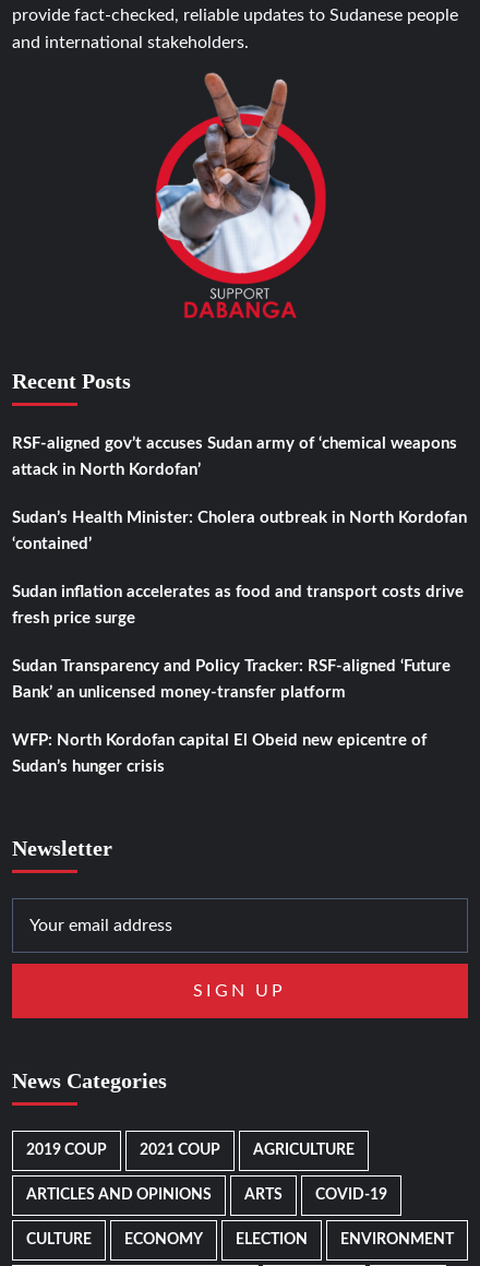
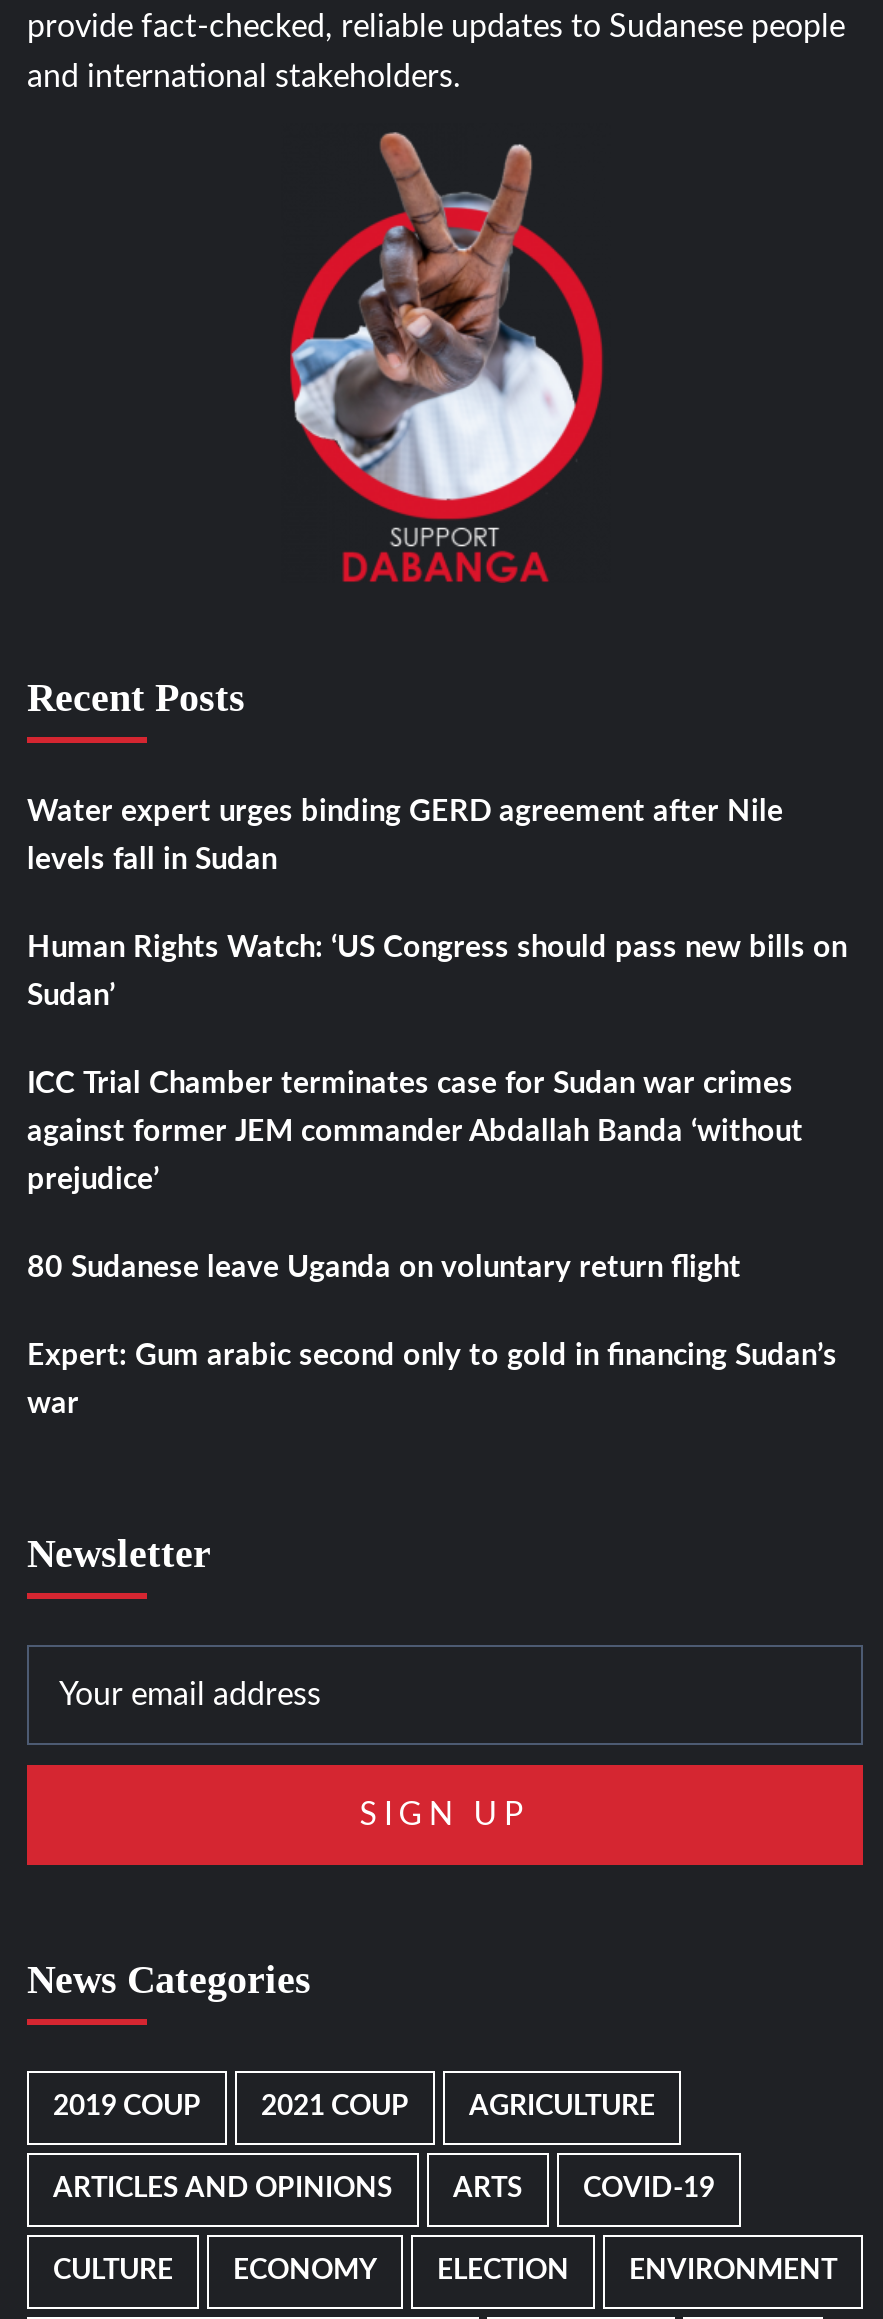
[12,435,457,452] RSF-aligned gov’t accuses Sudan army of ‘chemical weapons -> [27,797,783,827] Water expert urges binding GERD agreement after Nile
[12,462,201,478] attack in North Kordofan’ -> [27,845,277,875] levels fall in Sudan
[12,510,467,526] Sudan’s Health Minister: Cholera outbreak in North Kordofan -> [27,933,847,963] Human Rights Watch: ‘US Congress should pass new bills on
[12,536,92,552] ‘contained’ -> [27,981,115,1011] Sudan’
[12,584,464,600] Sudan inflation accelerates as food and transport costs drive -> [27,1069,793,1099] ICC Trial Chamber terminates case for Sudan war crimes
[12,610,135,626] fresh price surge -> [27,1117,803,1147] against former JEM commander Abdallah Banda ‘without
[12,658,451,674] Sudan Transparency and Policy Tracker: RSF-aligned ‘Future -> [27,1165,159,1195] prejudice’
[12,684,346,701] Bank’ an unlicensed money-transfer platform -> [27,1253,741,1283] 80 Sudanese leave Uganda on voluntary return flight
[12,732,427,749] WFP: North Kordofan capital El Obeid new epicentre of -> [27,1341,837,1371] Expert: Gum arabic second only to gold in financing Sudan’s
[12,759,165,775] Sudan’s hunger crisis -> [27,1389,79,1419] war

